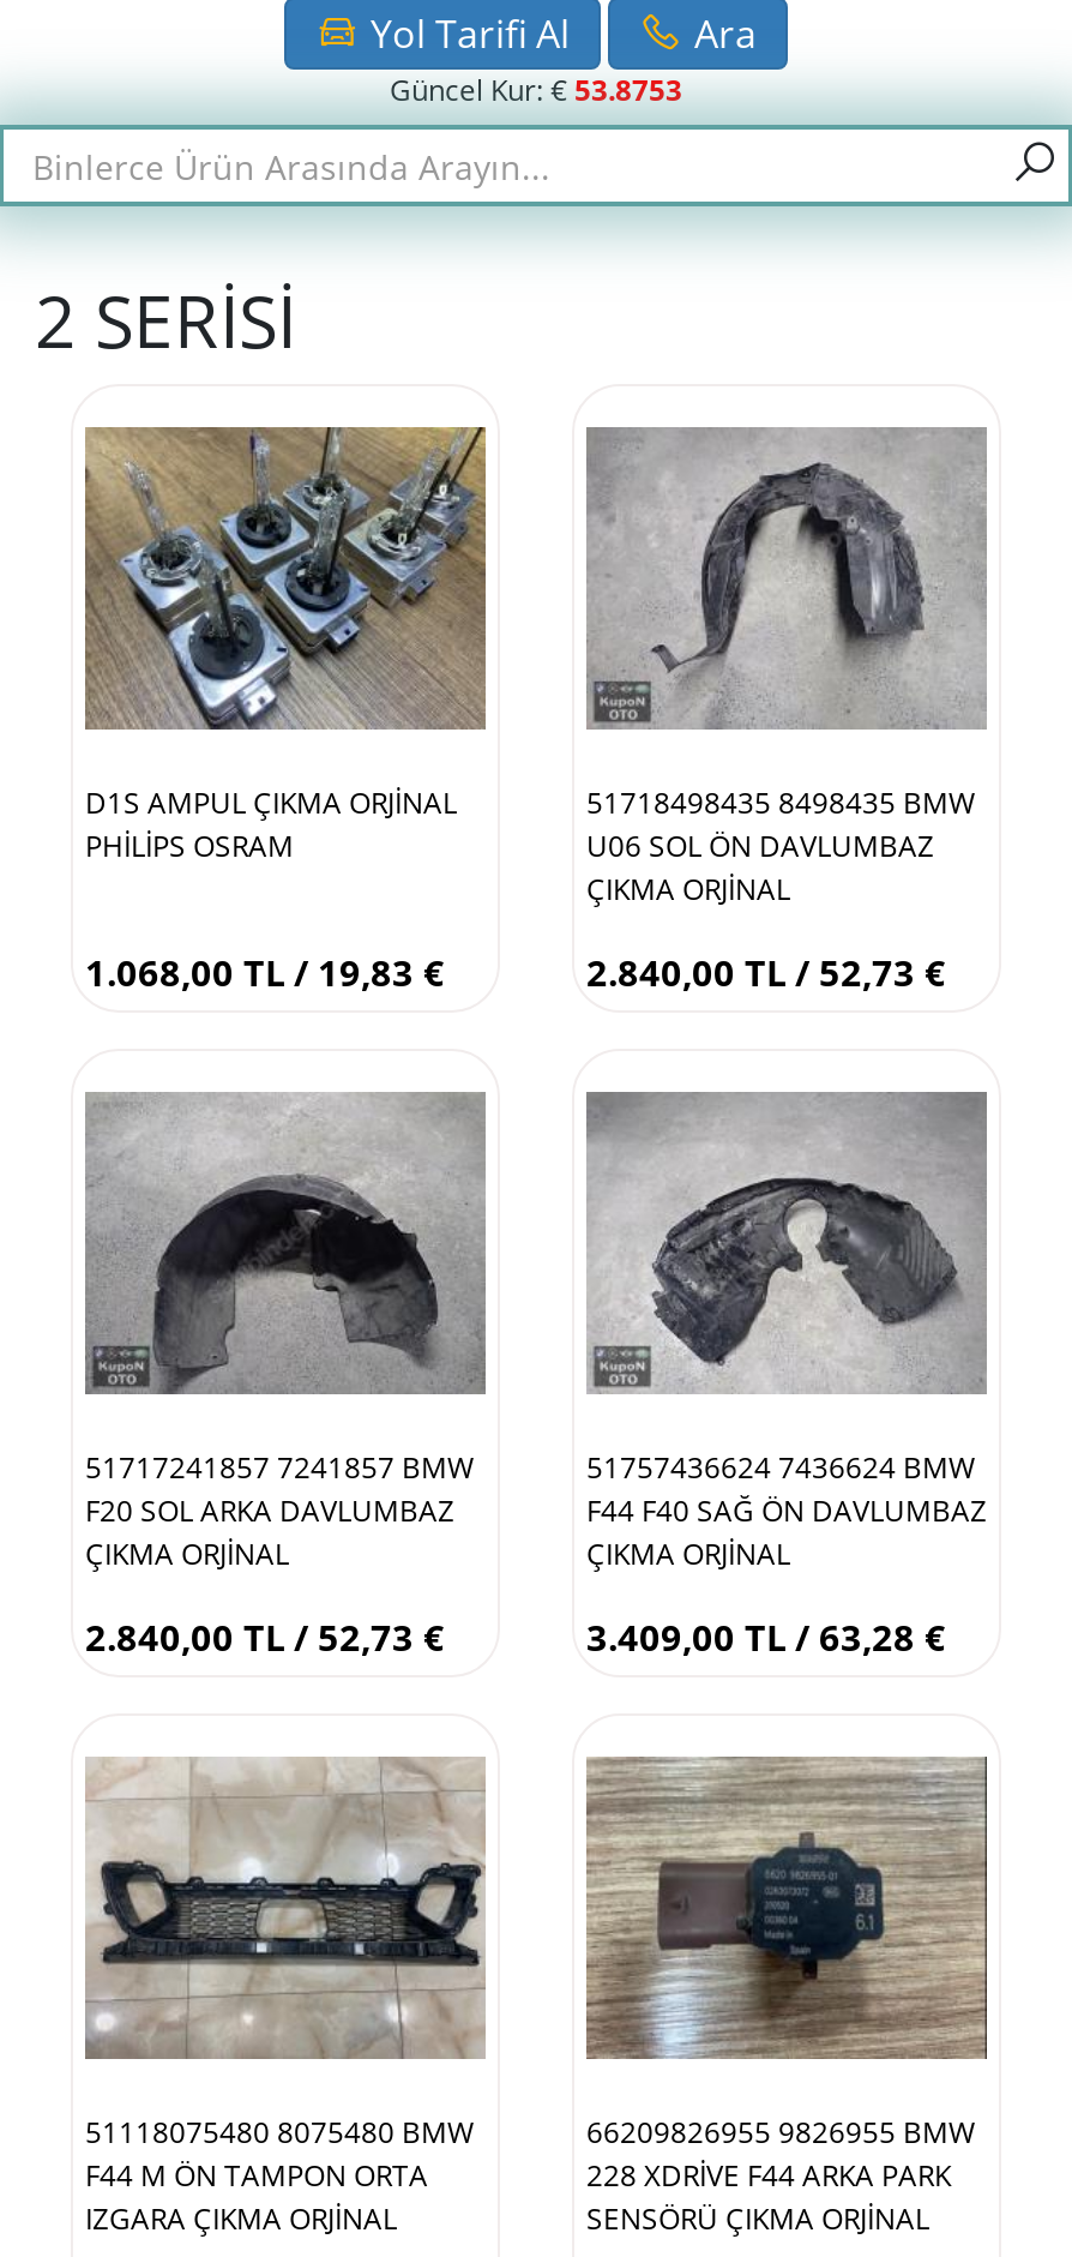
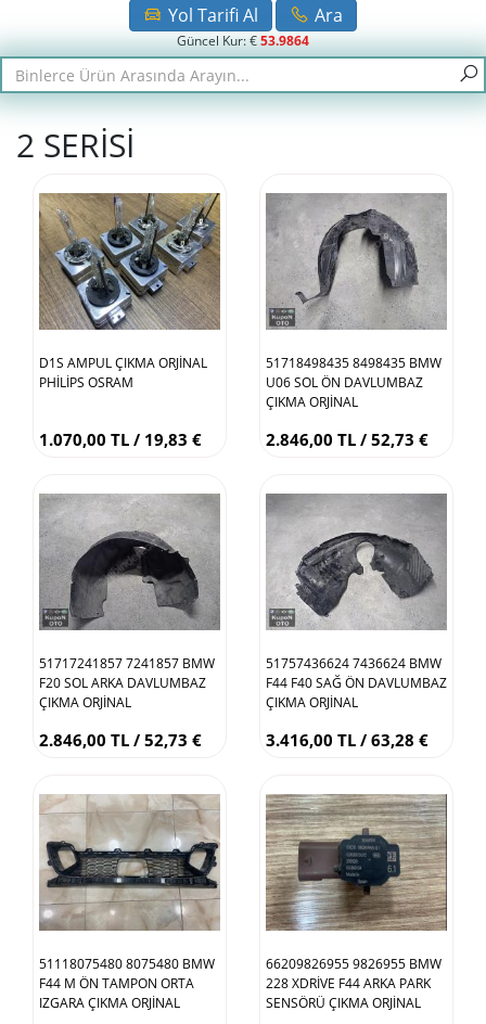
[390,70,682,110] Güncel Kur: €53.8753 -> [177,31,309,50] Güncel Kur: €53.9864
[85,948,445,996] 1.068,00 TL / 19,83 € -> [39,428,202,450] 1.070,00 TL / 19,83 €
[586,948,946,996] 2.840,00 TL / 52,73 € -> [266,428,429,450] 2.846,00 TL / 52,73 €
[85,1613,445,1661] 2.840,00 TL / 52,73 € -> [39,729,202,751] 2.846,00 TL / 52,73 €
[586,1613,946,1661] 3.409,00 TL / 63,28 € -> [266,729,429,751] 3.416,00 TL / 63,28 €

